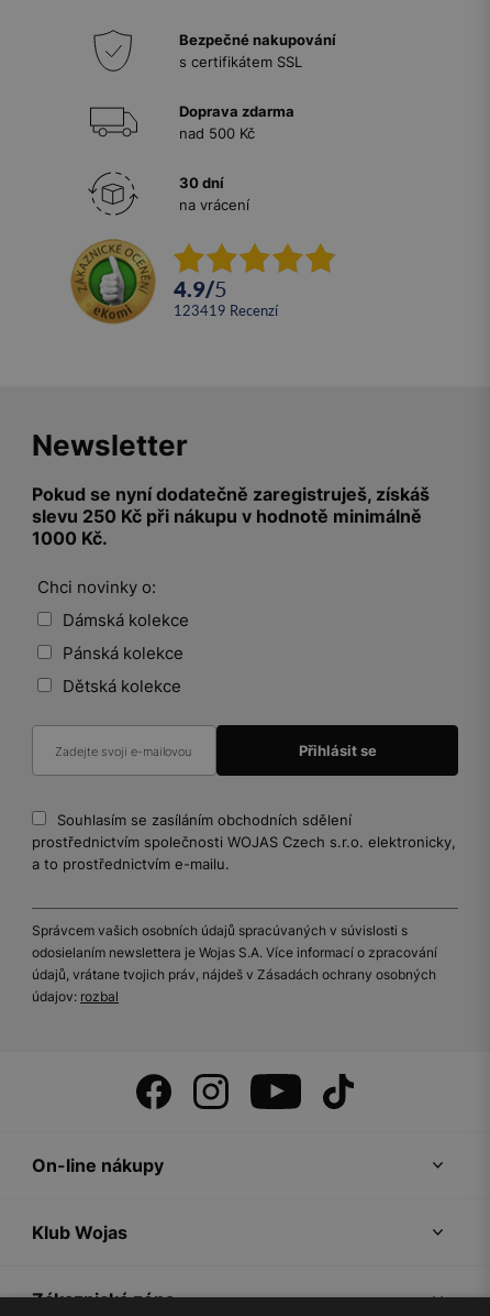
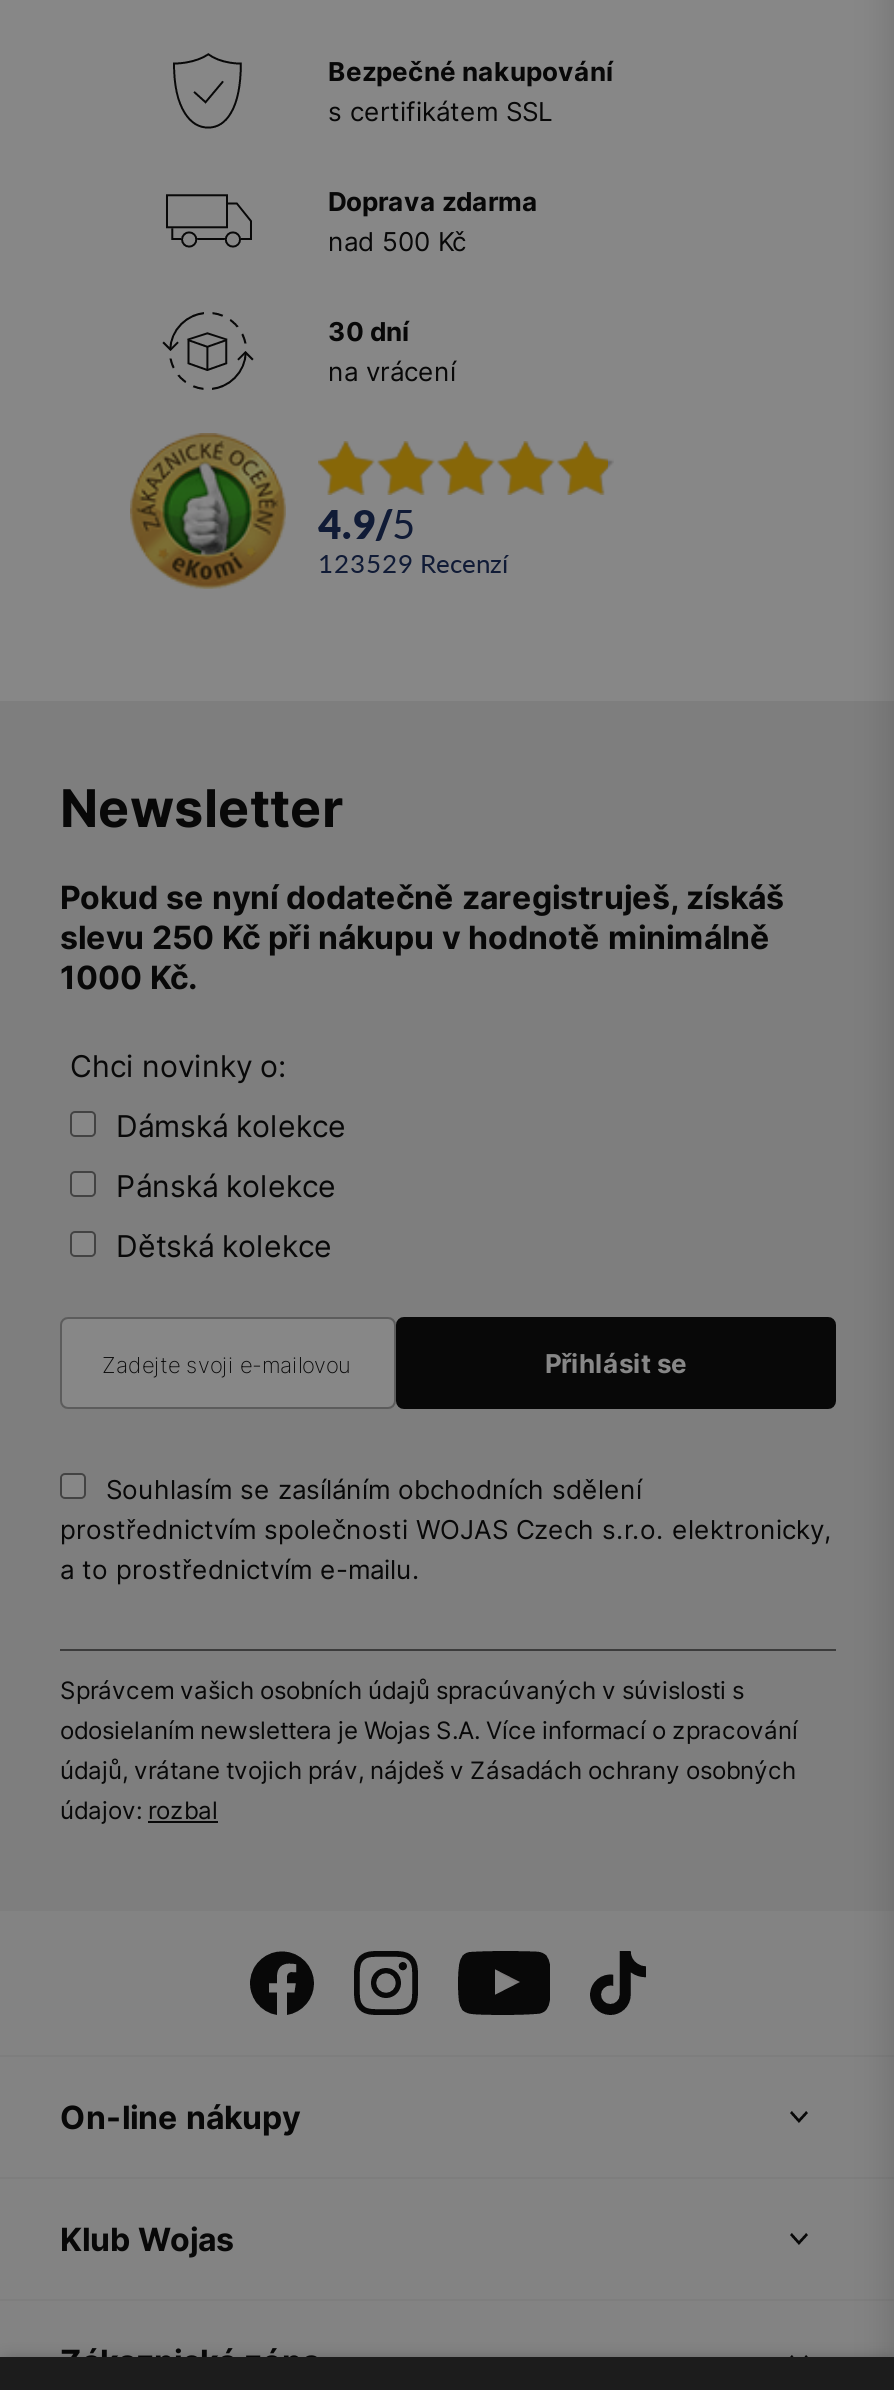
[174,301,278,319] 123419 recenzí -> [318,546,508,578] 123529 recenzí

